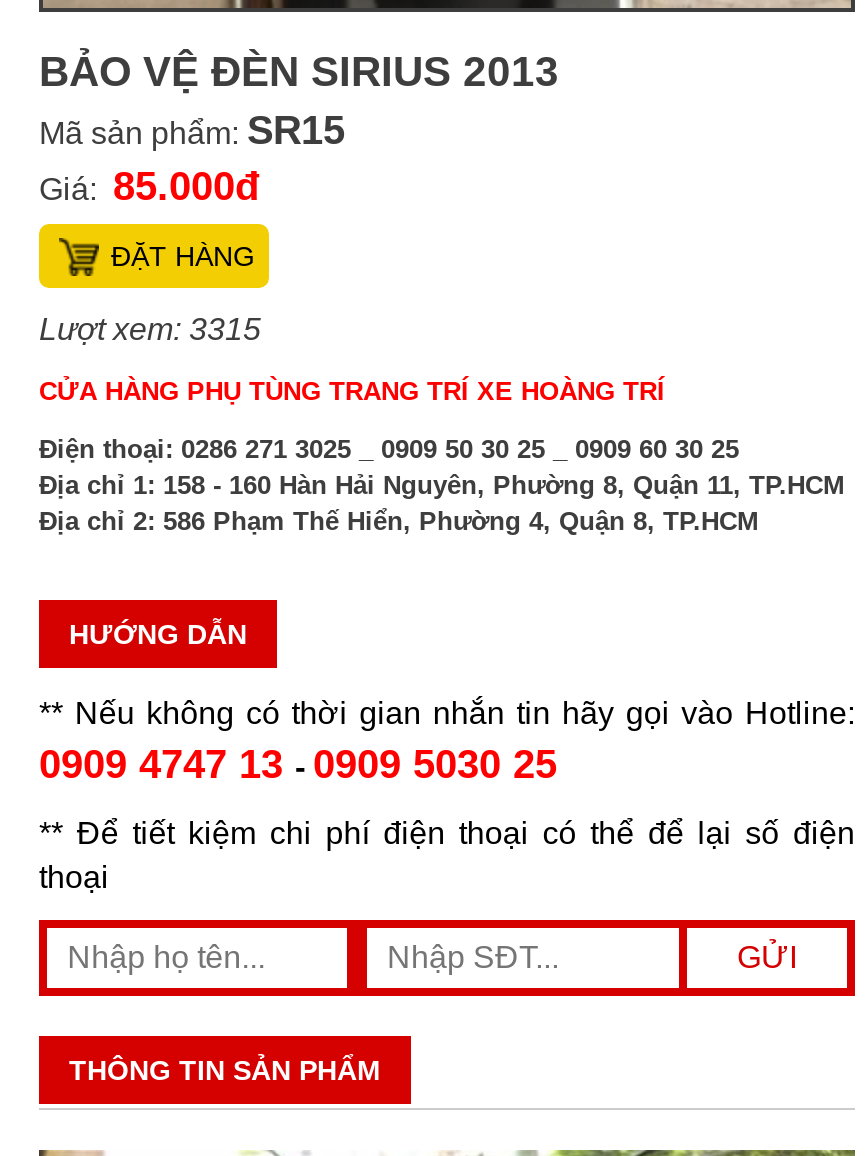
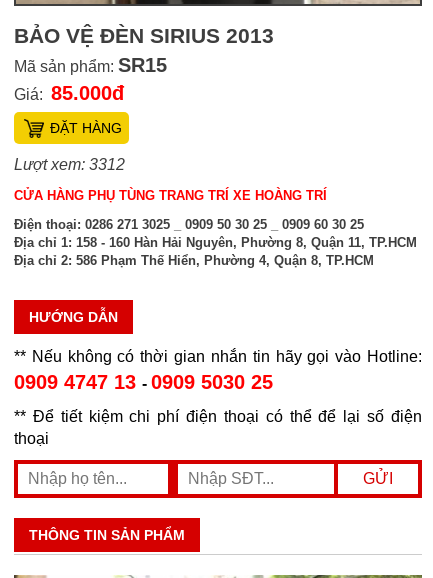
[39,312,261,346] Lượt xem: 3315 -> [14,156,125,173] Lượt xem: 3312

